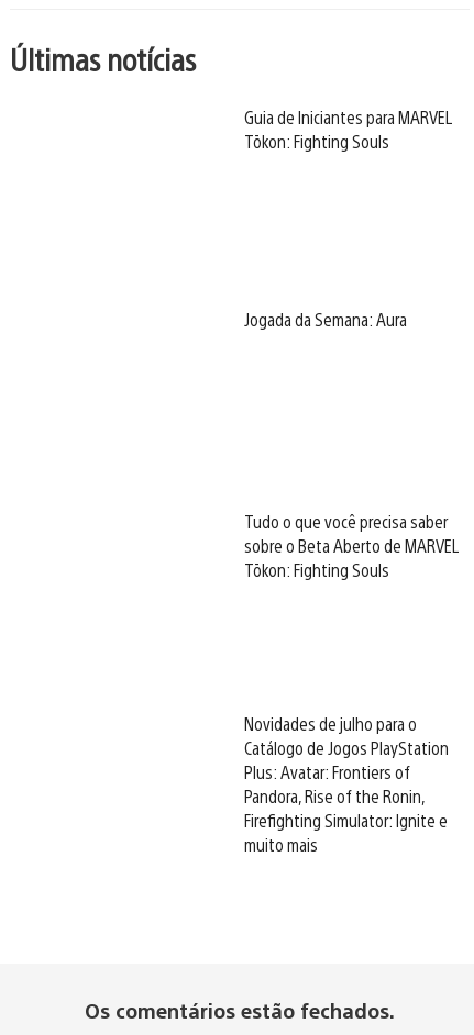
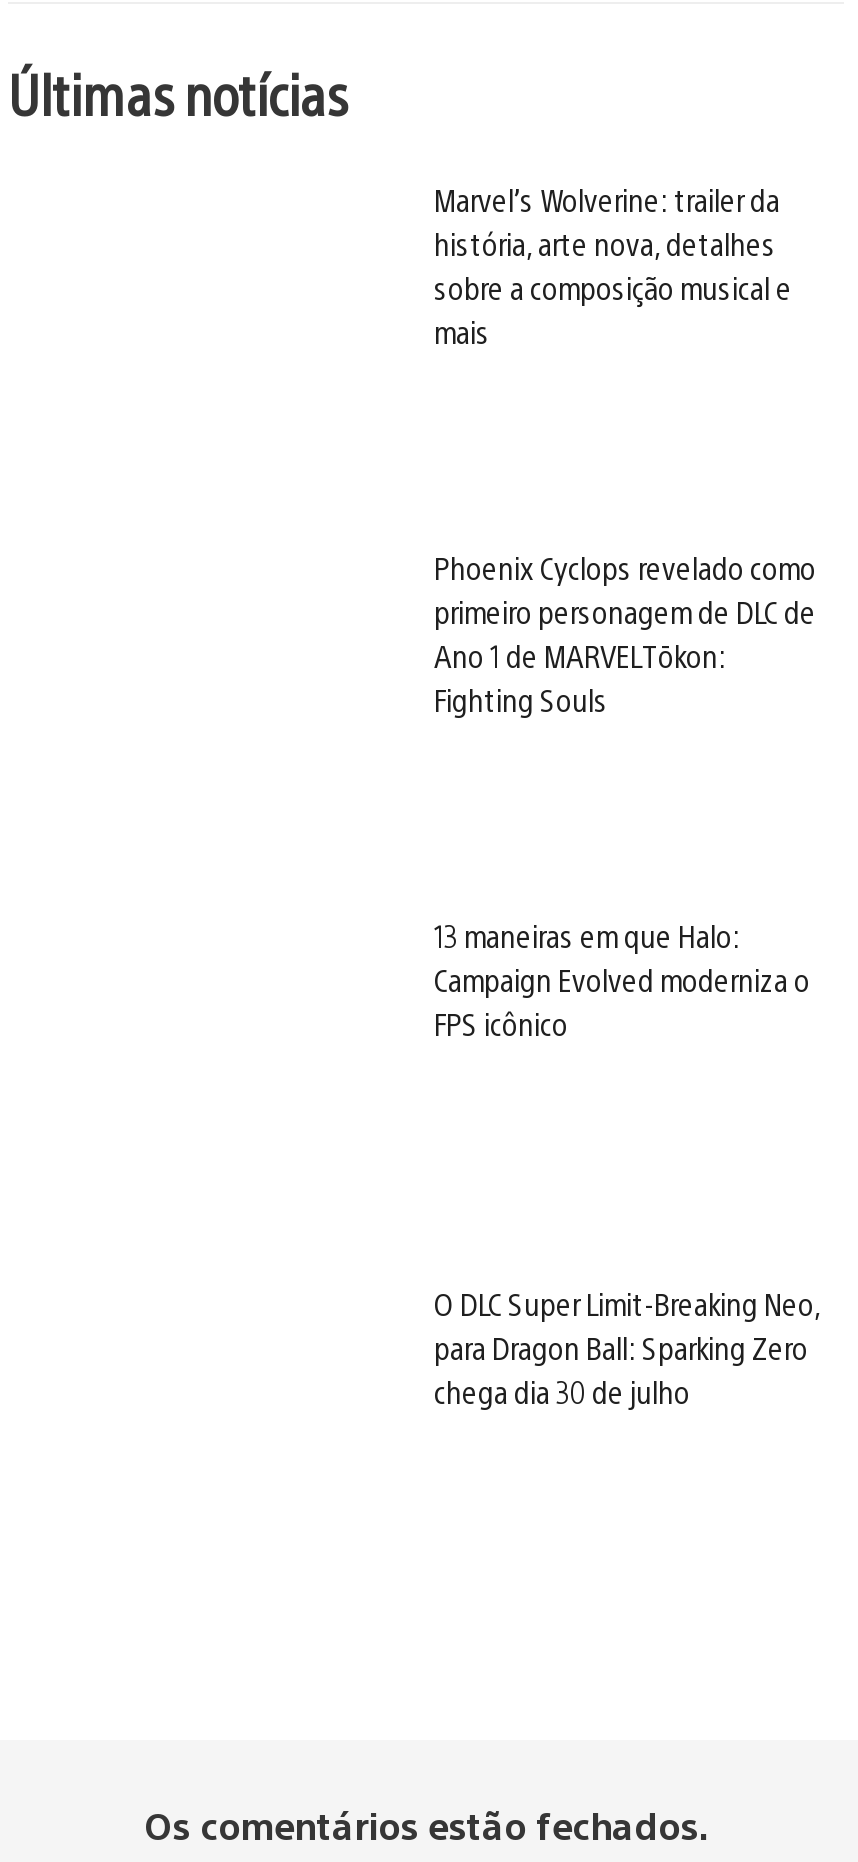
[244,105,452,153] Guia de Iniciantes para MARVEL | Tōkon: Fighting Souls -> [434,178,792,352] Marvel’s Wolverine: trailer da | história, arte nova, detalhes | sobre a composição musical e | mais
[244,307,407,330] Jogada da Semana: Aura -> [434,546,816,720] Phoenix Cyclops revelado como | primeiro personagem de DLC de | Ano 1 de MARVEL Tōkon: | Fighting Souls
[244,510,459,581] Tudo o que você precisa saber | sobre o Beta Aberto de MARVEL | Tōkon: Fighting Souls -> [434,914,810,1044] 13 maneiras em que Halo: | Campaign Evolved moderniza o | FPS icônico
[244,712,449,856] Novidades de julho para o | Catálogo de Jogos PlayStation | Plus: Avatar: Frontiers of | Pandora, Rise of the Ronin, | Firefighting Simulator: Ignite e | muito mais -> [434,1282,820,1412] O DLC Super Limit-Breaking Neo, | para Dragon Ball: Sparking Zero | chega dia 30 de julho

